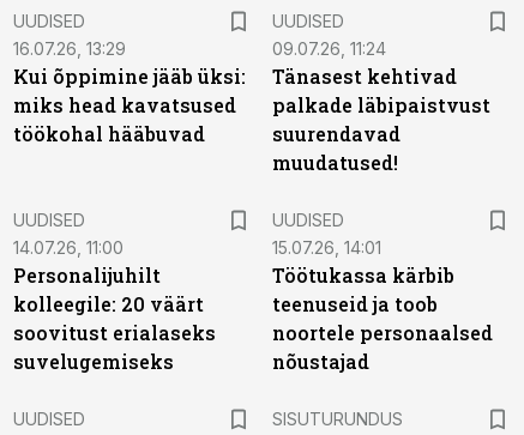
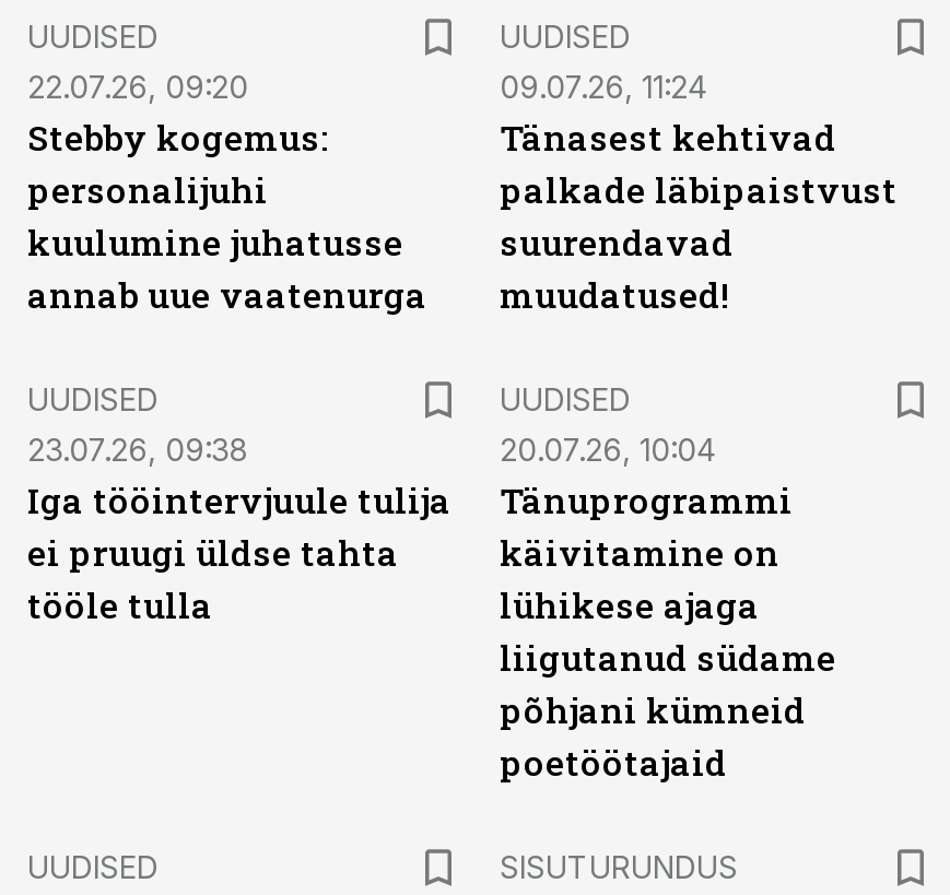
[13,38,246,146] 16.07.26, 13:29 | Kui õppimine jääb üksi: | miks head kavatsused | töökohal hääbuvad -> [27,68,427,317] 22.07.26, 09:20 | Stebby kogemus: | personalijuhi | kuulumine juhatusse | annab uue vaatenurga
[13,237,216,374] 14.07.26, 11:00 | Personalijuhilt | kolleegile: 20 väärt | soovitust erialaseks | suvelugemiseks -> [27,431,451,627] 23.07.26, 09:38 | Iga tööintervjuule tulija | ei pruugi üldse tahta | tööle tulla
[272,237,493,374] 15.07.26, 14:01 | Töötukassa kärbib | teenuseid ja toob | noortele personaalsed | nõustajad -> [500,431,836,785] 20.07.26, 10:04 | Tänuprogrammi | käivitamine on | lühikese ajaga | liigutanud südame | põhjani kümneid | poetöötajaid

